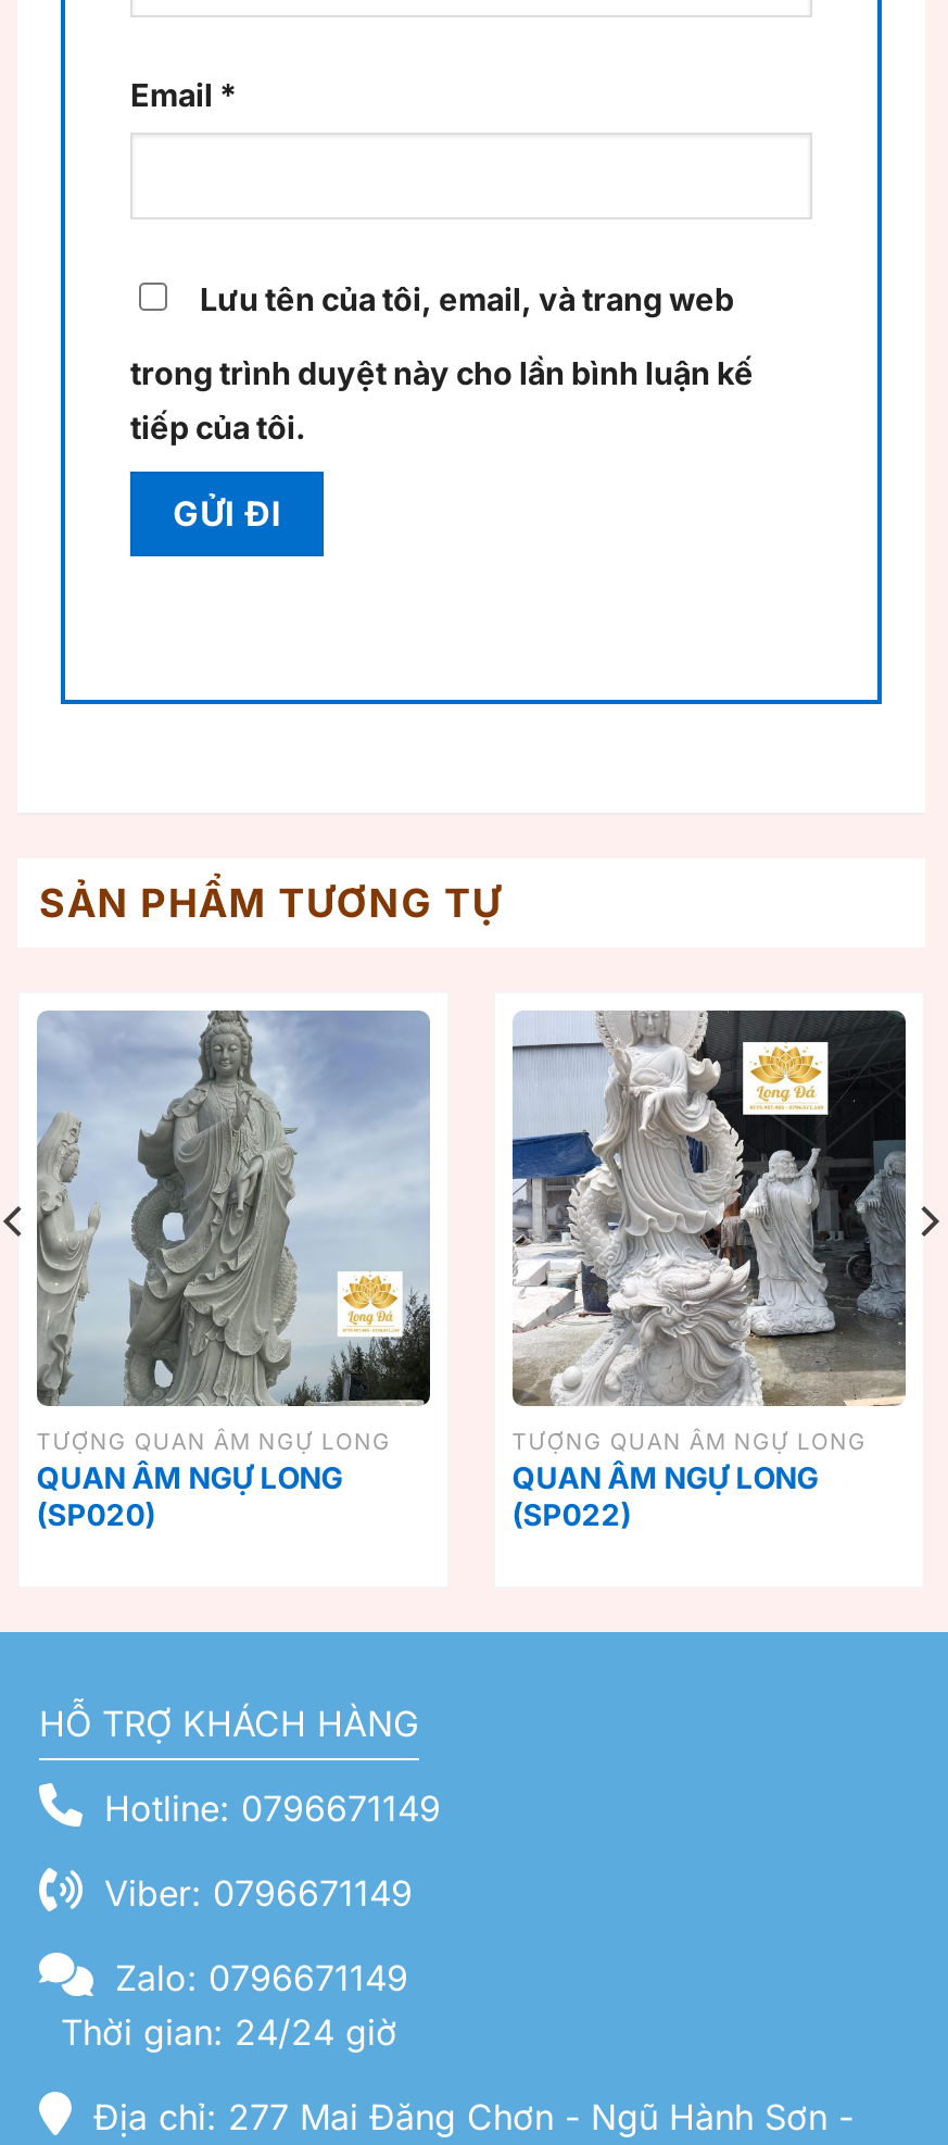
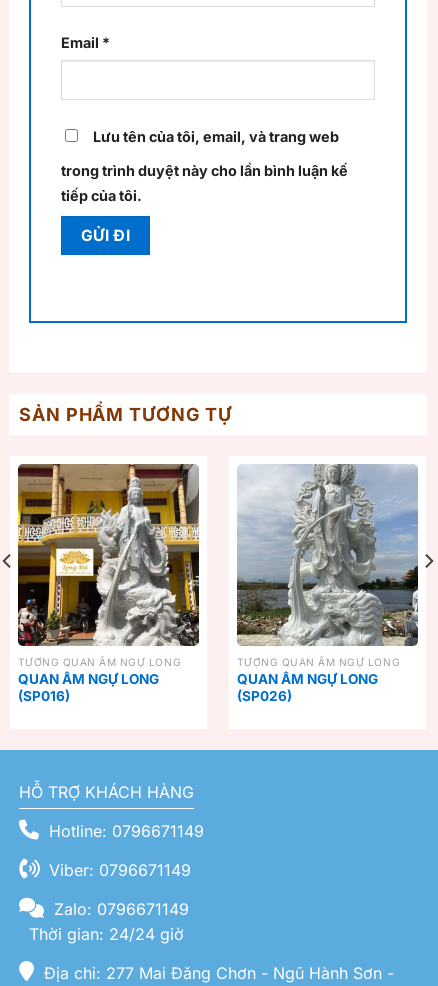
[35,1008,432,1408] [image] -> [17,463,200,647] [image]
[513,1008,908,1406] [image] -> [236,464,418,646] [image]
[36,1498,156,1532] (SP020) -> [18,688,70,704] (SP016)
[512,1498,632,1532] (SP022) -> [237,688,292,704] (SP026)

